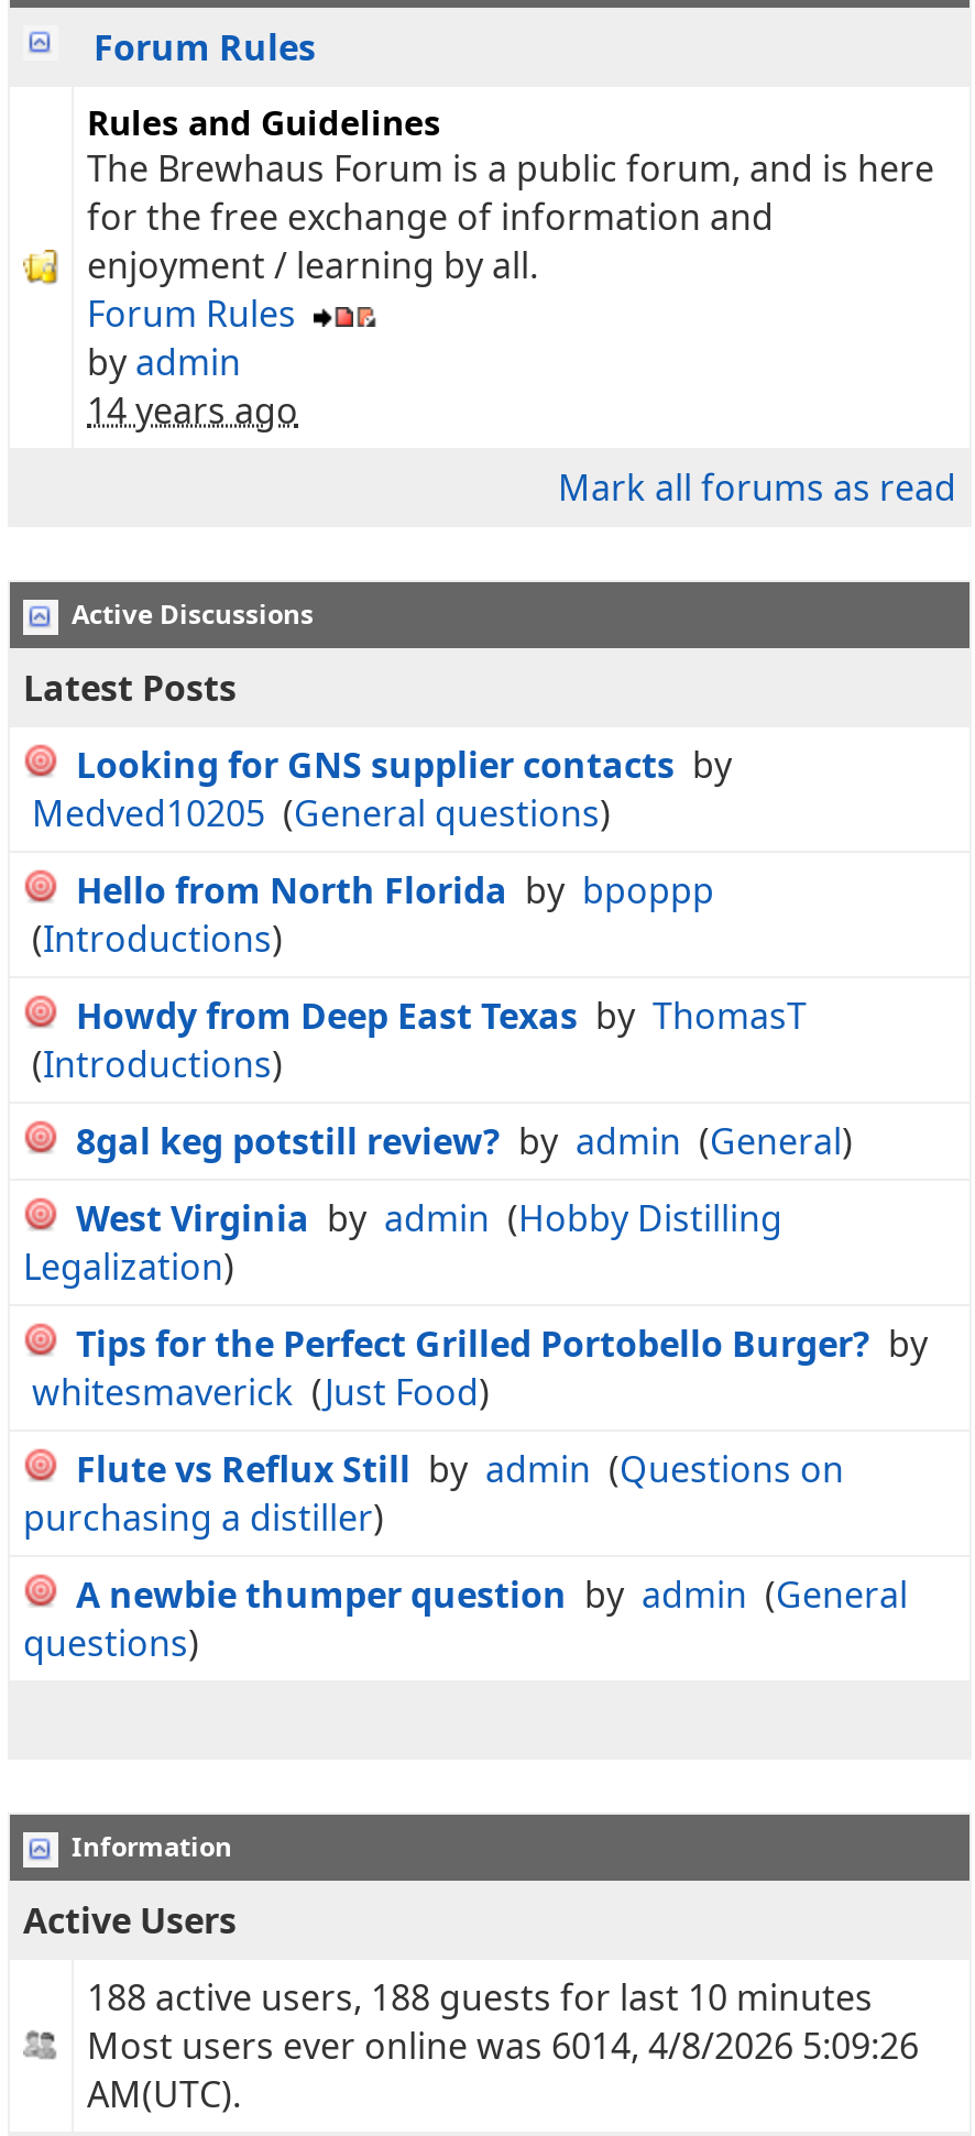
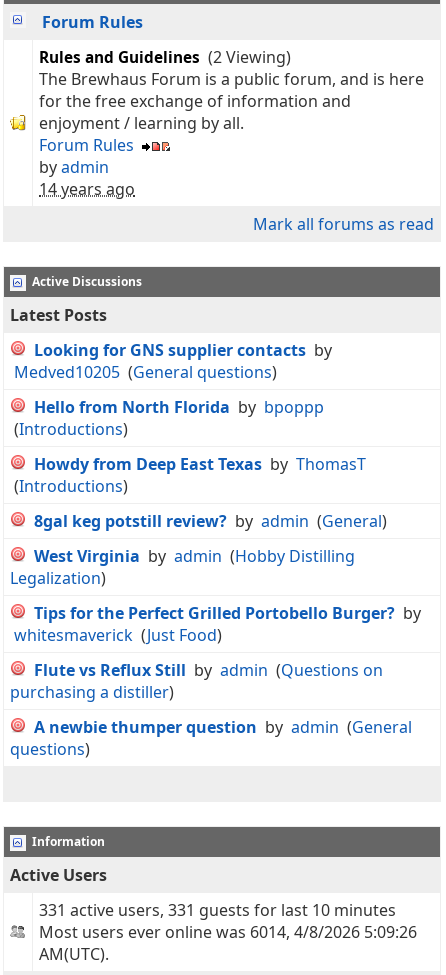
[87,100,441,144] Rules and Guidelines -> [39,46,291,68] Rules and Guidelines (2 Viewing)
[87,1973,873,2022] 188 active users, 188 guests for last 10 minutes -> [39,899,396,921] 331 active users, 331 guests for last 10 minutes

